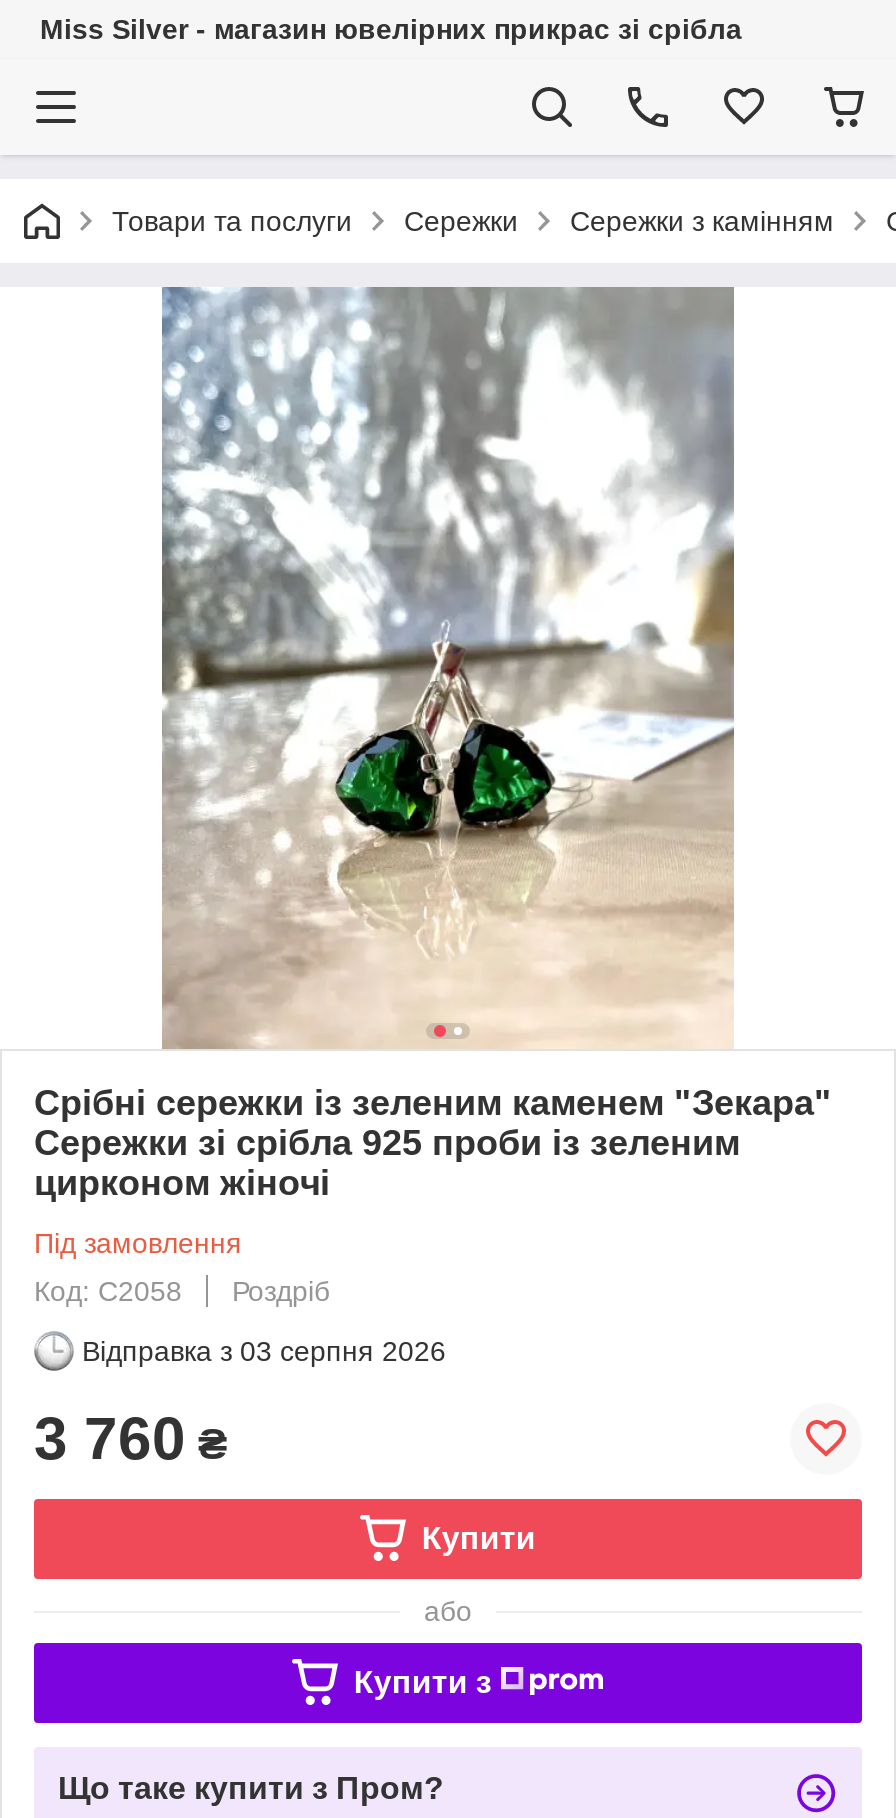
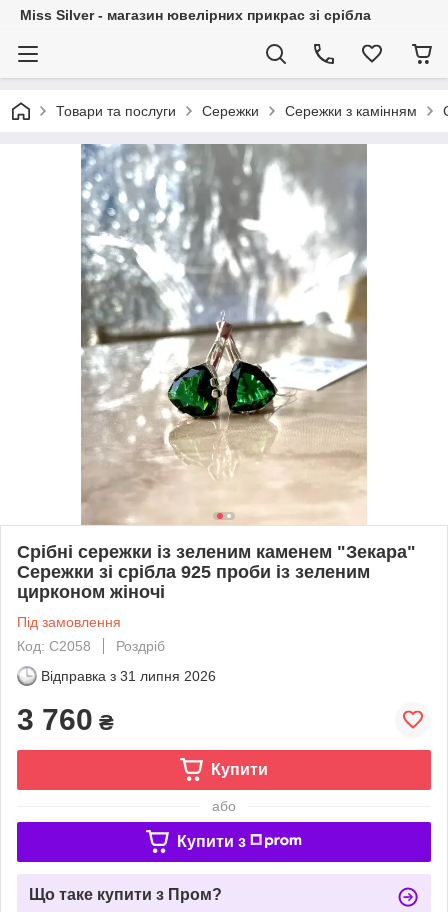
[82,1335,446,1367] Відправка з 03 серпня 2026 -> [41,668,216,684] Відправка з 31 липня 2026

